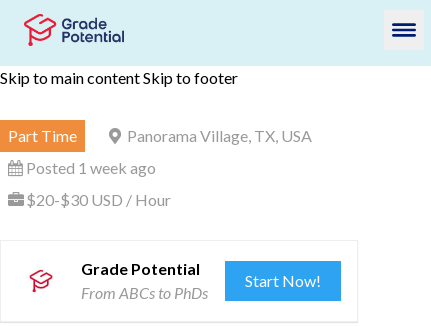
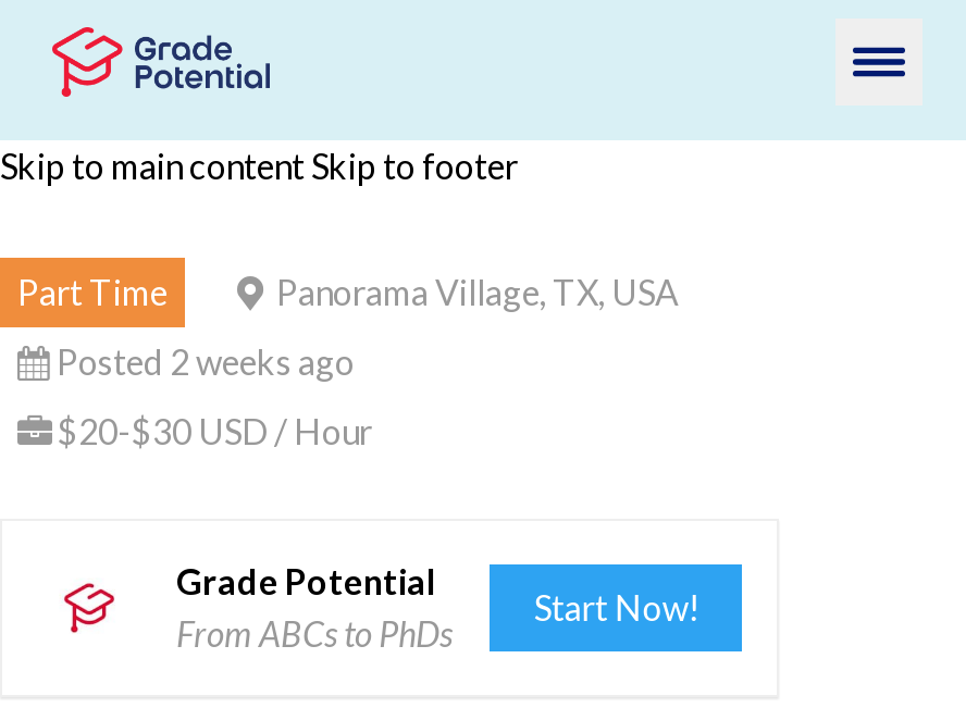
[26,158,156,177] Posted 1 week ago -> [57,340,355,382] Posted 2 weeks ago

